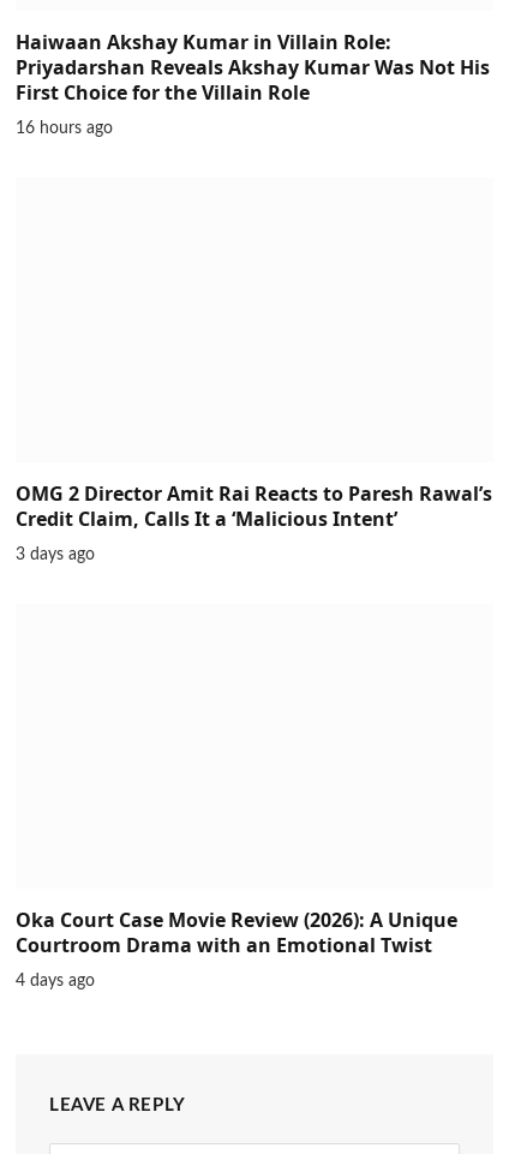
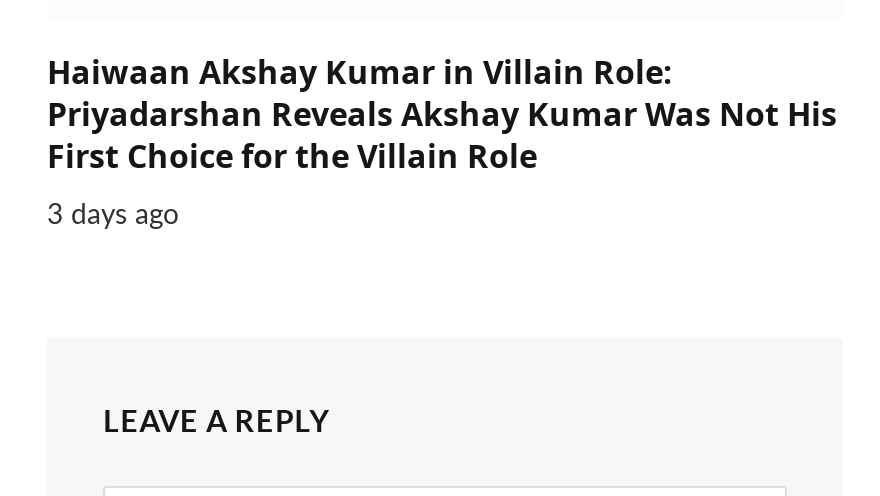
[16,120,113,137] 16 hours ago -> none
[16,481,492,532] OMG 2 Director Amit Rai Reacts to Paresh Rawal’s | Credit Claim, Calls It a ‘Malicious Intent’ -> none
[16,907,457,990] Oka Court Case Movie Review (2026): A Unique | Courtroom Drama with an Emotional Twist | 4 days ago -> none

